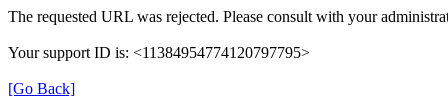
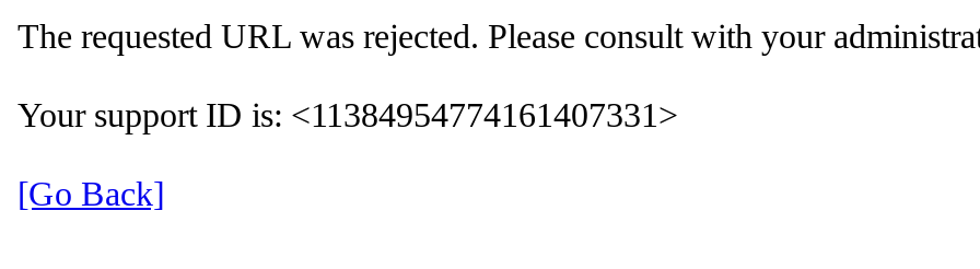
[8,44,310,61] Your support ID is: <11384954774120797795> -> [17,96,678,133] Your support ID is: <11384954774161407331>

